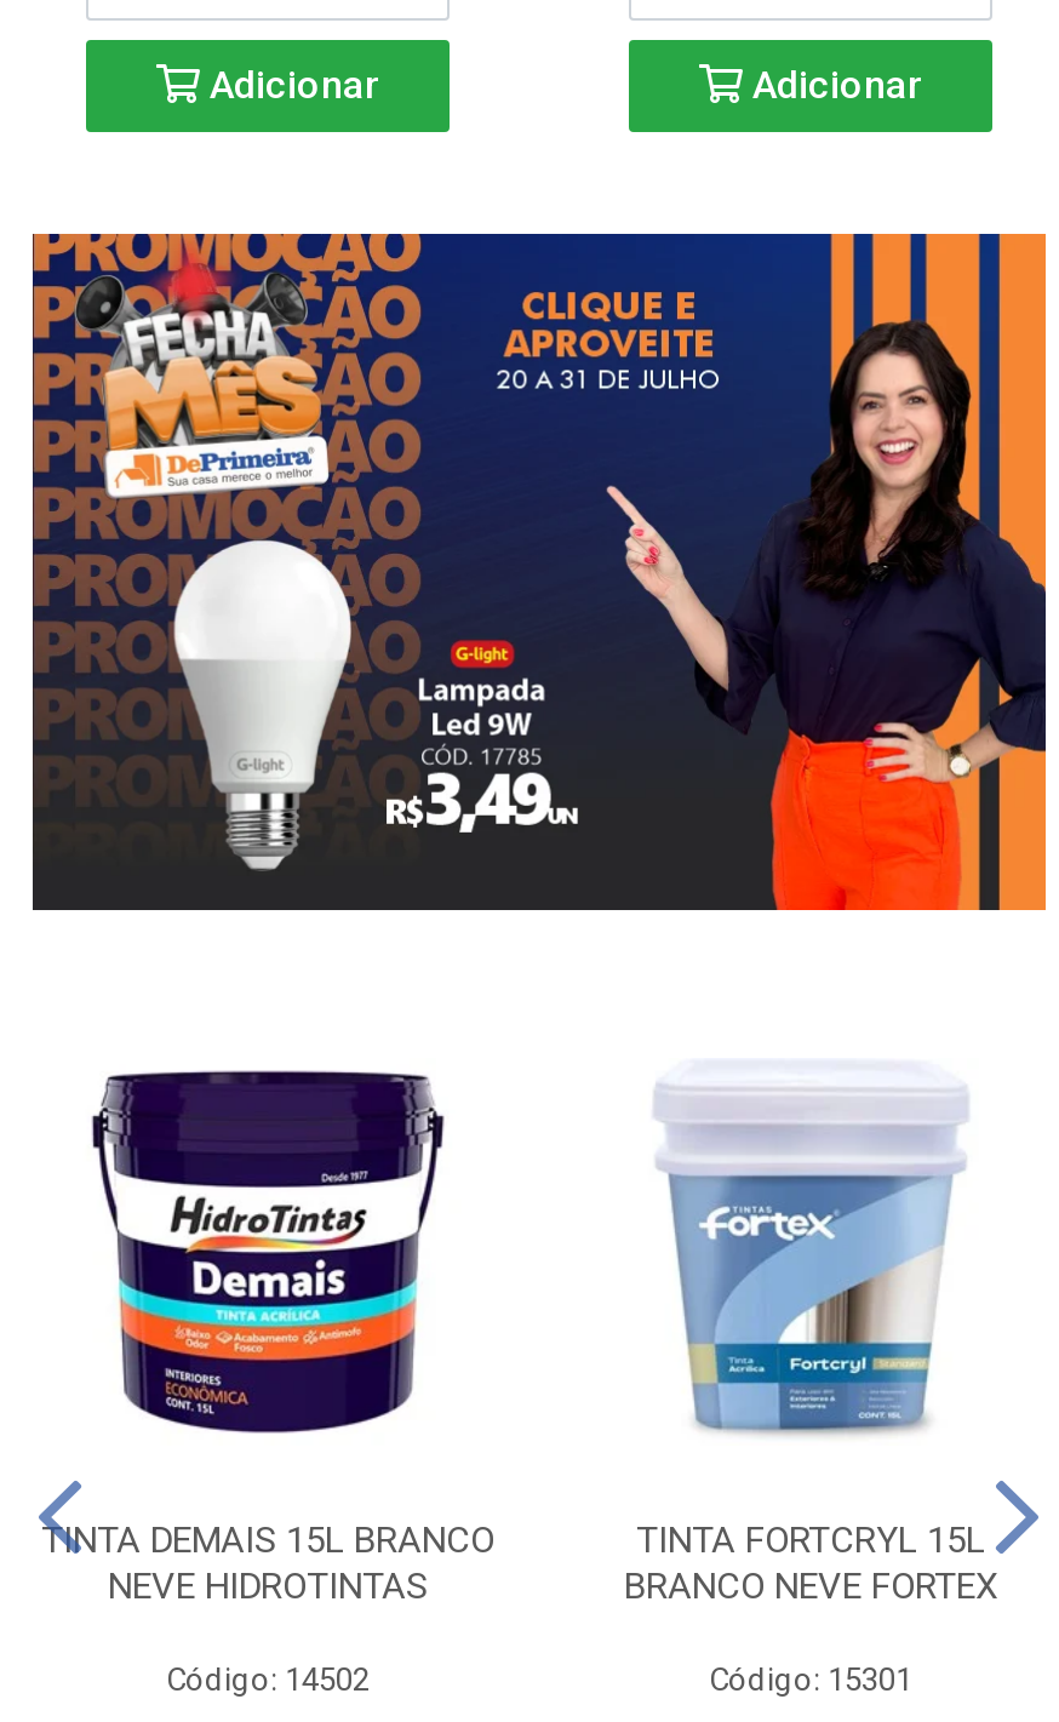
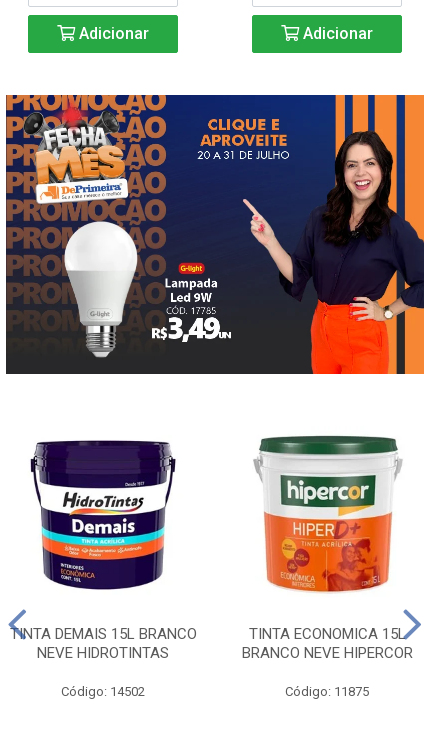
[634,1060,990,1561] [image] | TINTA FORTCRYL 15L -> [248,435,405,643] [image] | TINTA ECONOMICA 15L
[624,1564,997,1607] BRANCO NEVE FORTEX -> [241,644,412,662] BRANCO NEVE HIPERCOR
[709,1661,912,1697] Código: 15301 -> [285,684,369,699] Código: 11875

